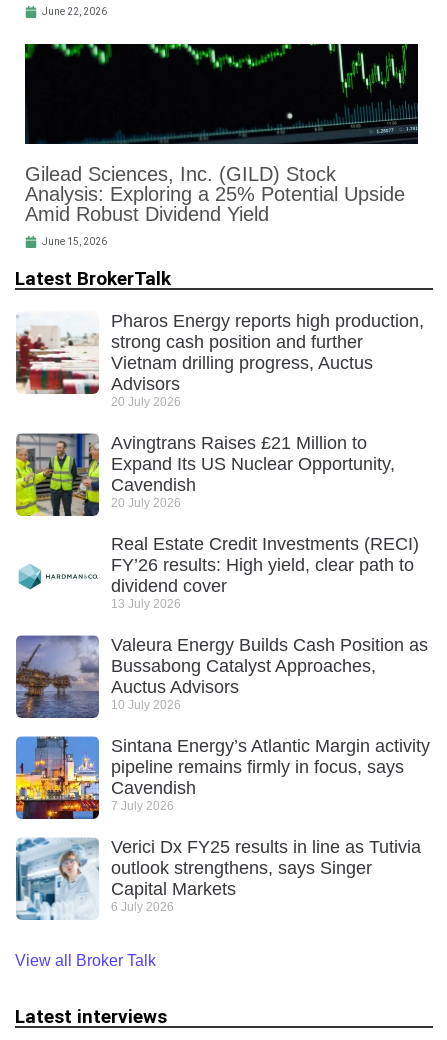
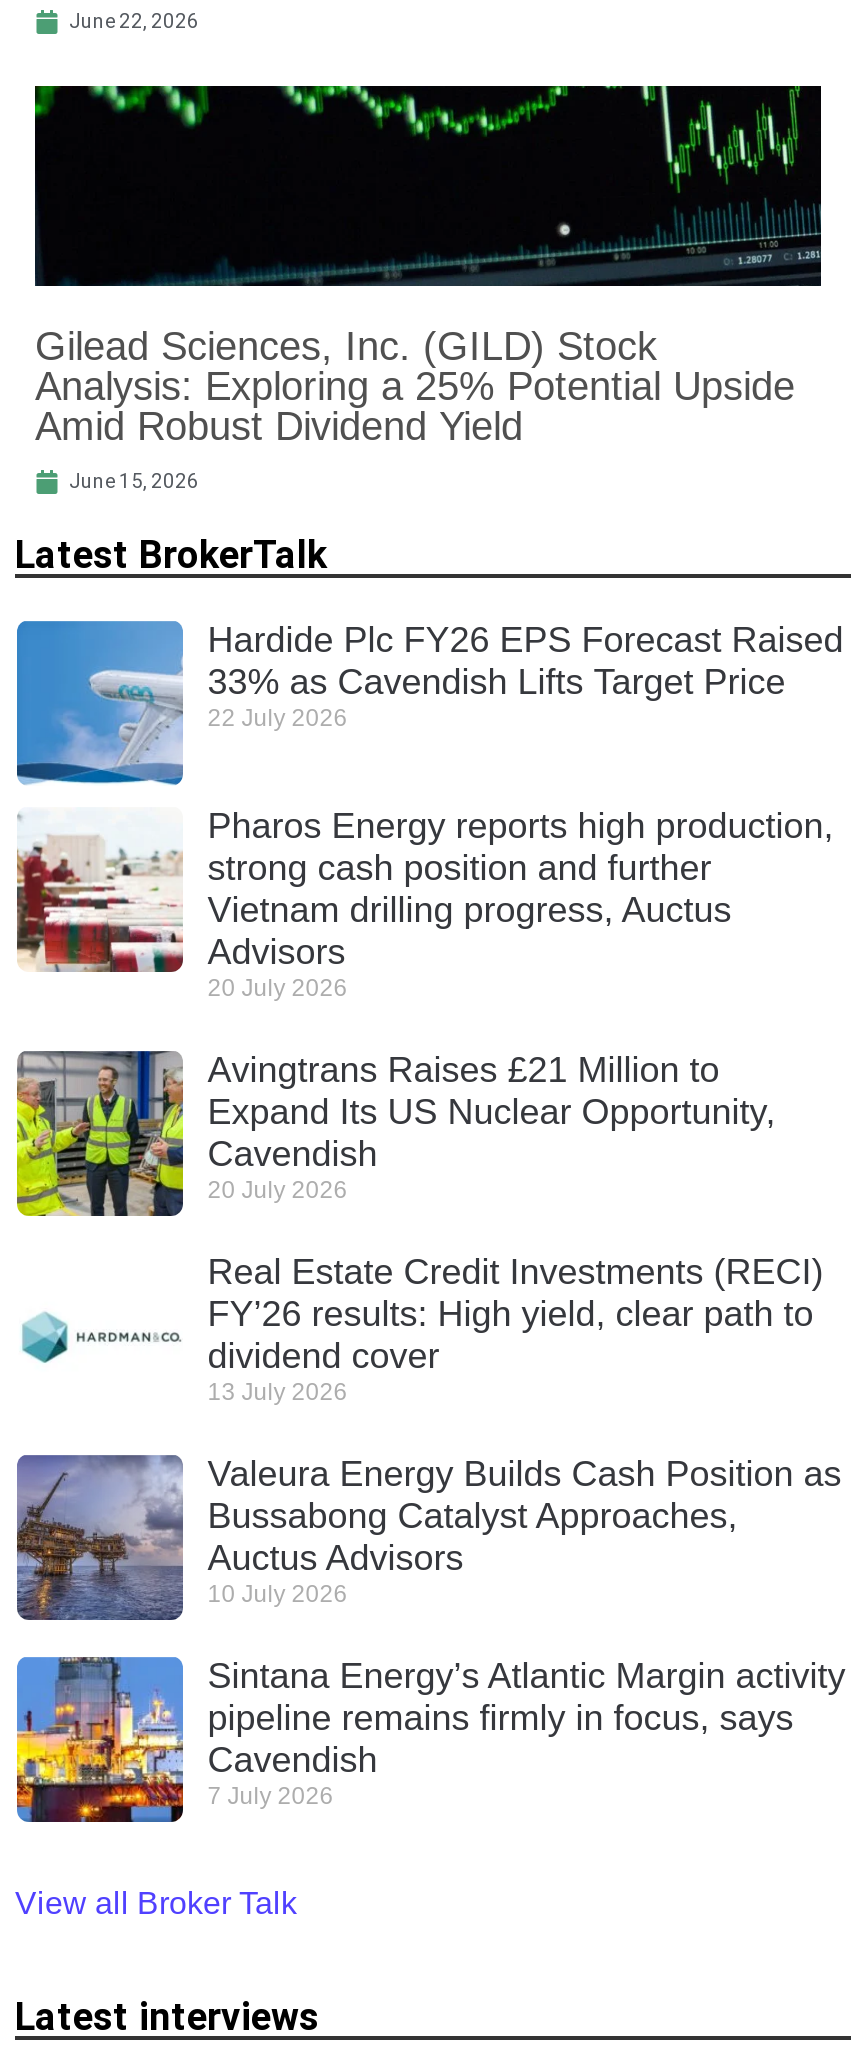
none -> [15,620,843,786] [image] | Hardide Plc FY26 EPS Forecast Raised | 33% as Cavendish Lifts Target Price | 22 July 2026
moved [14,311,430,813] -> [13,806,845,1810]: [image] | Pharos Energy reports high production, | strong cash position and further | ... | Cavendish | 7 July 2026
[15,837,421,921] [image] | Verici Dx FY25 results in line as Tutivia | outlook strengthens, says Singer | Capital Markets | 6 July 2026 -> none

